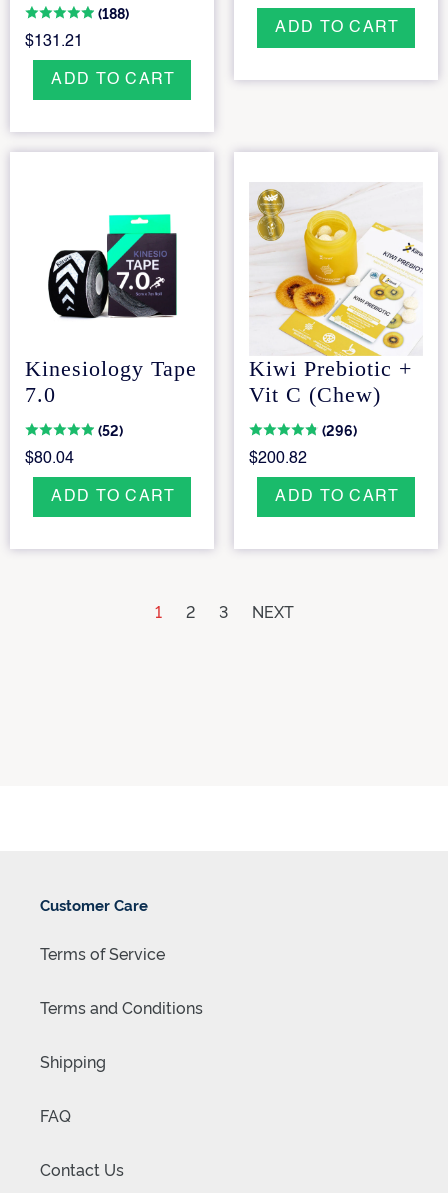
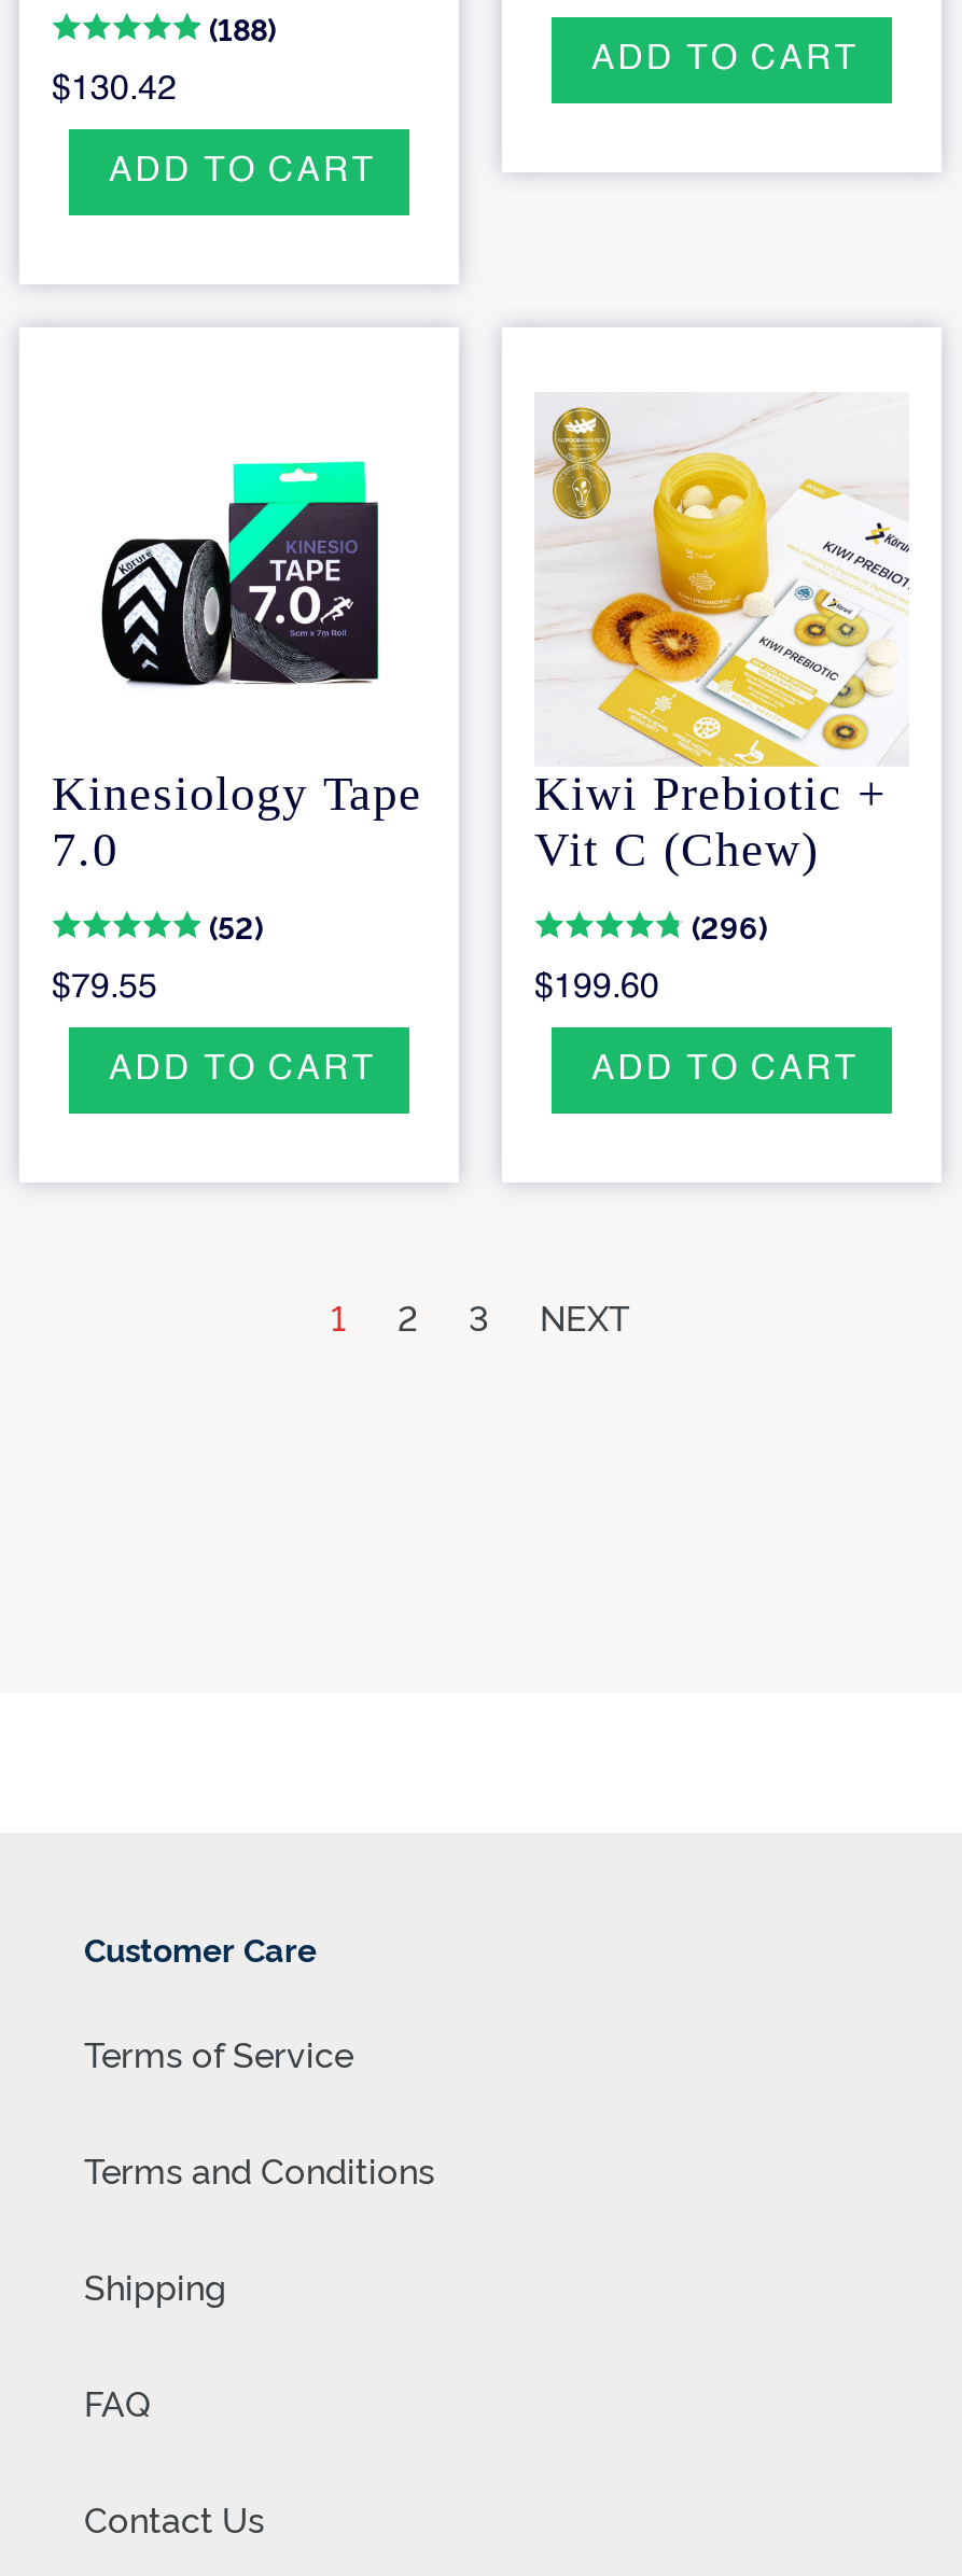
[25,34,83,50] $131.21 -> [52,73,177,107] $130.42
[25,451,74,467] $80.04 -> [52,971,157,1005] $79.55
[249,451,307,467] $200.82 -> [534,971,659,1005] $199.60

